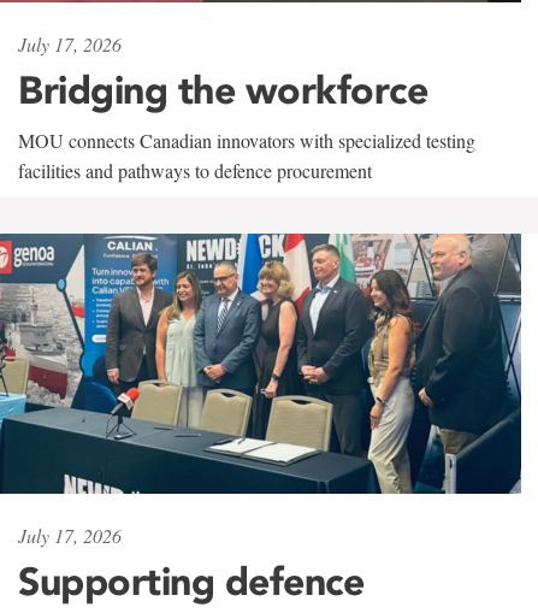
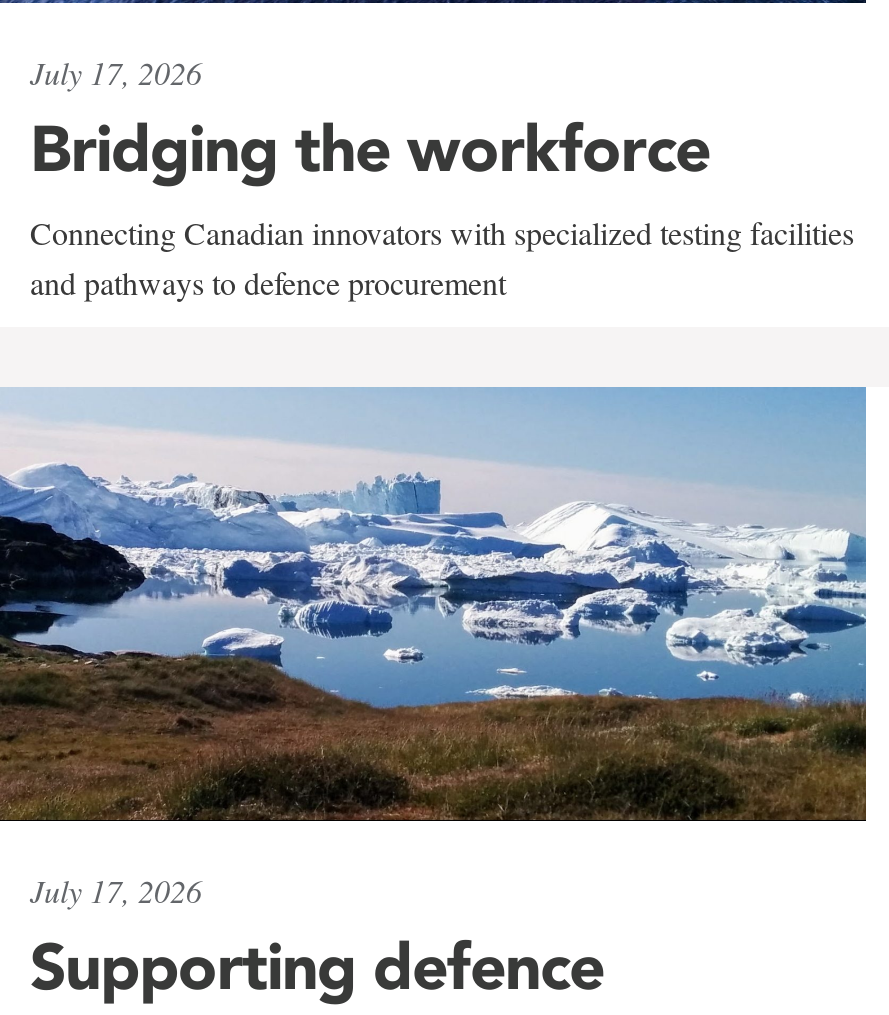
[18,127,475,183] MOU connects Canadian innovators with specialized testing | facilities and pathways to defence procurement -> [30,212,854,304] Connecting Canadian innovators with specialized testing facilities | and pathways to defence procurement
[4,232,522,494] [image] -> [6,386,868,824] [image]

